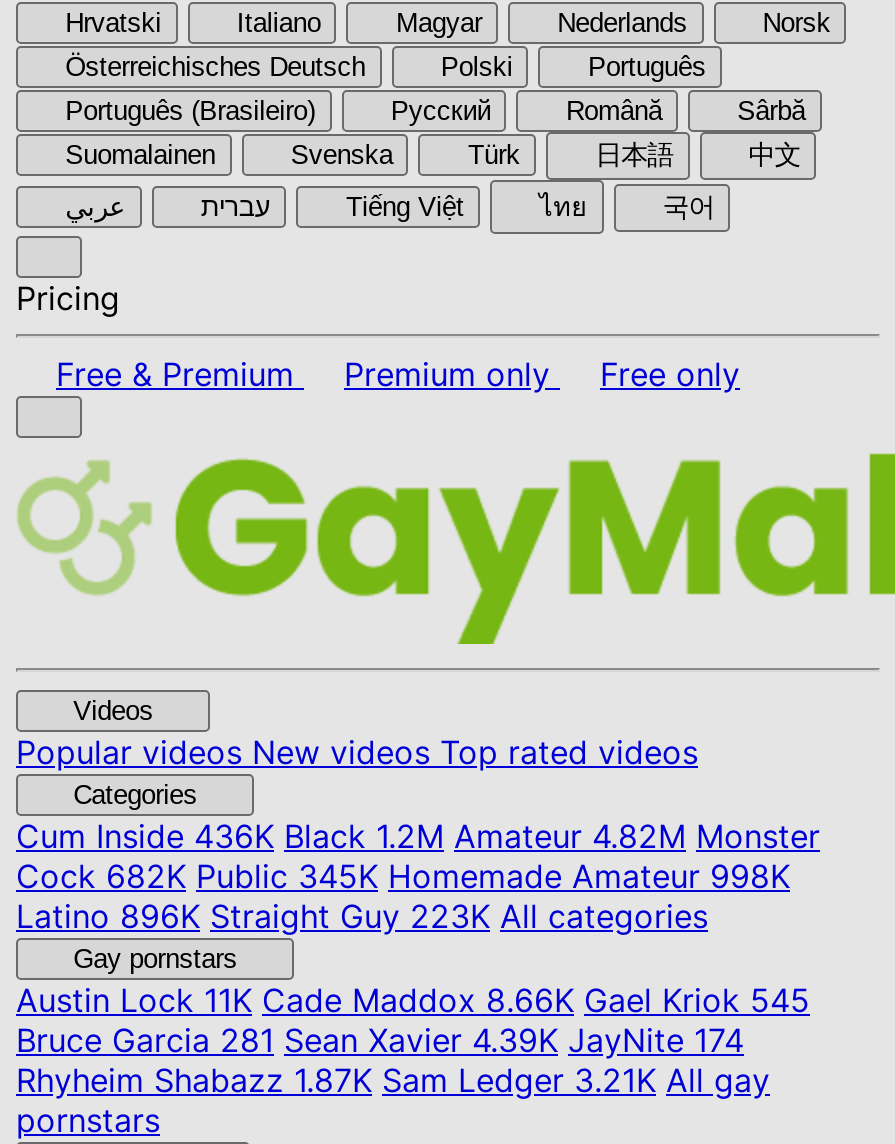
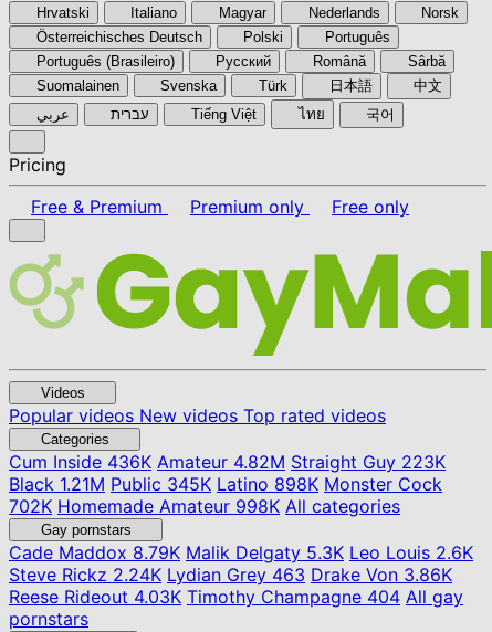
[16,816,820,936] Cum Inside436K Black 1.2M Amateur 4.82M Monster | Cock 682K Public 345K Homemade Amateur 998K | Latino 896K Straight Guy 223K All categories -> [9,451,446,517] Cum Inside436K Amateur 4.82M Straight Guy 223K | Black 1.21M Public 345K Latino 898K Monster Cock | 702K Homemade Amateur 998K All categories
[16,980,810,1100] Austin Lock11K Cade Maddox 8.66K Gael Kriok 545 | Bruce Garcia 281 Sean Xavier 4.39K JayNite 174 | Rhyheim Shabazz 1.87K Sam Ledger 3.21K All gay -> [9,541,473,608] Cade Maddox8.79K Malik Delgaty 5.3K Leo Louis 2.6K | Steve Rickz 2.24K Lydian Grey 463 Drake Von 3.86K | Reese Rideout 4.03K Timothy Champagne 404 All gay

